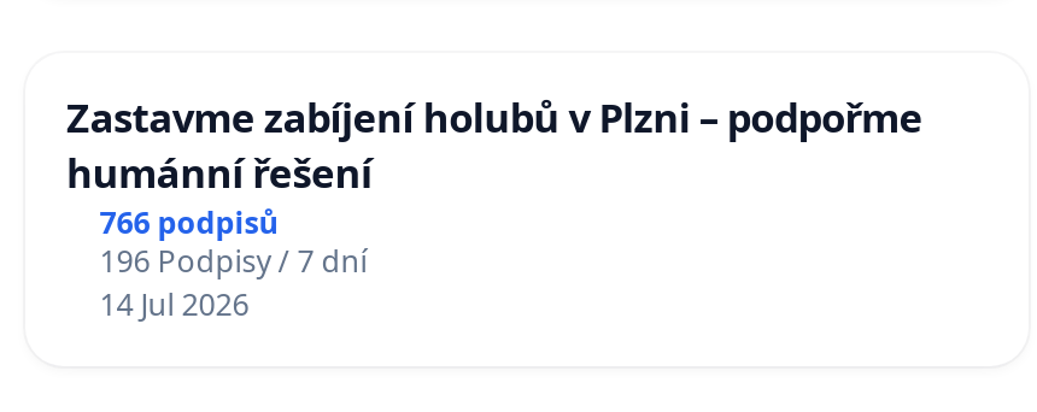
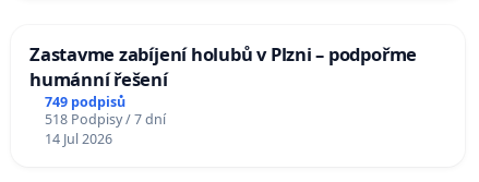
[100,203,278,244] 766 podpisů -> [45,92,125,111] 749 podpisů
[100,241,367,282] 196 Podpisy / 7 dní -> [45,110,166,128] 518 Podpisy / 7 dní

